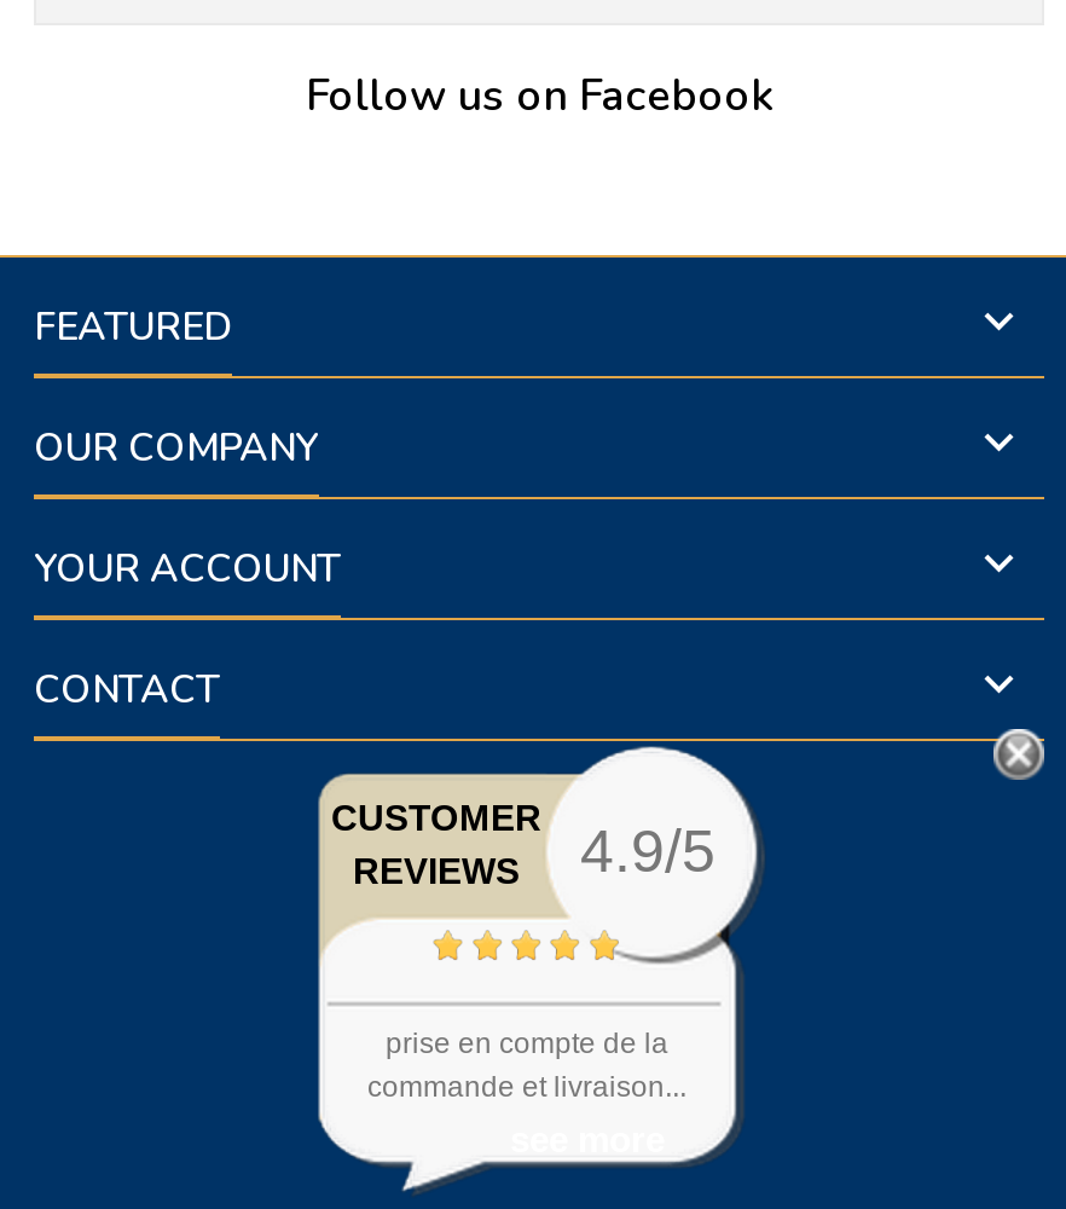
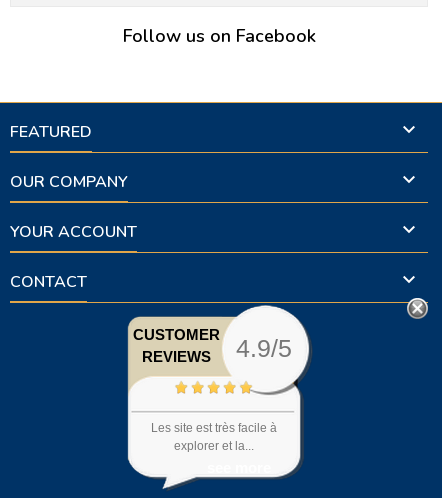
[367,1025,686,1103] prise en compte de la | commande et livraison... -> [151,420,277,452] Les site est très facile à | explorer et la...

